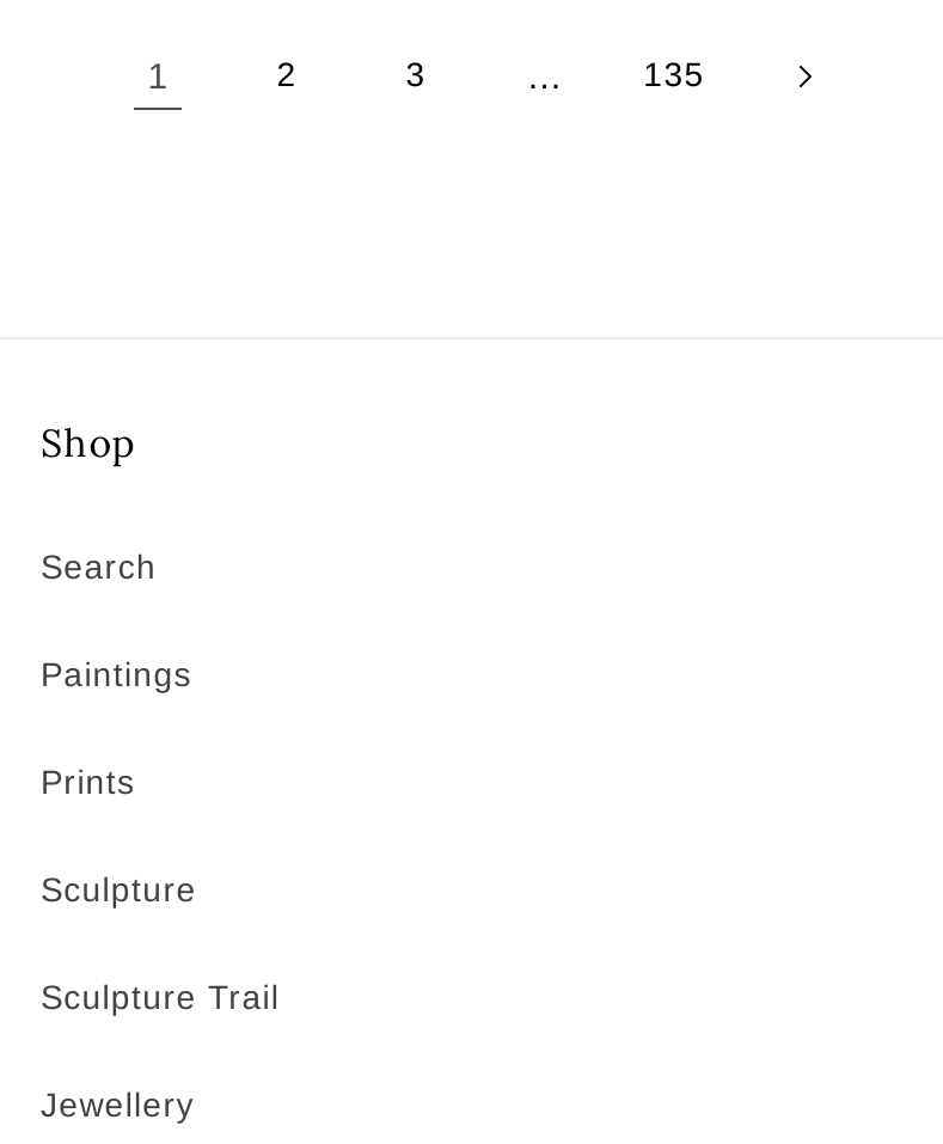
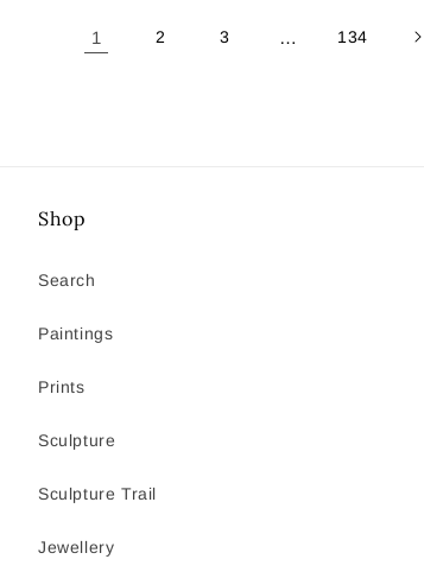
[643,55,705,93] 135 -> [337,27,368,46] 134

